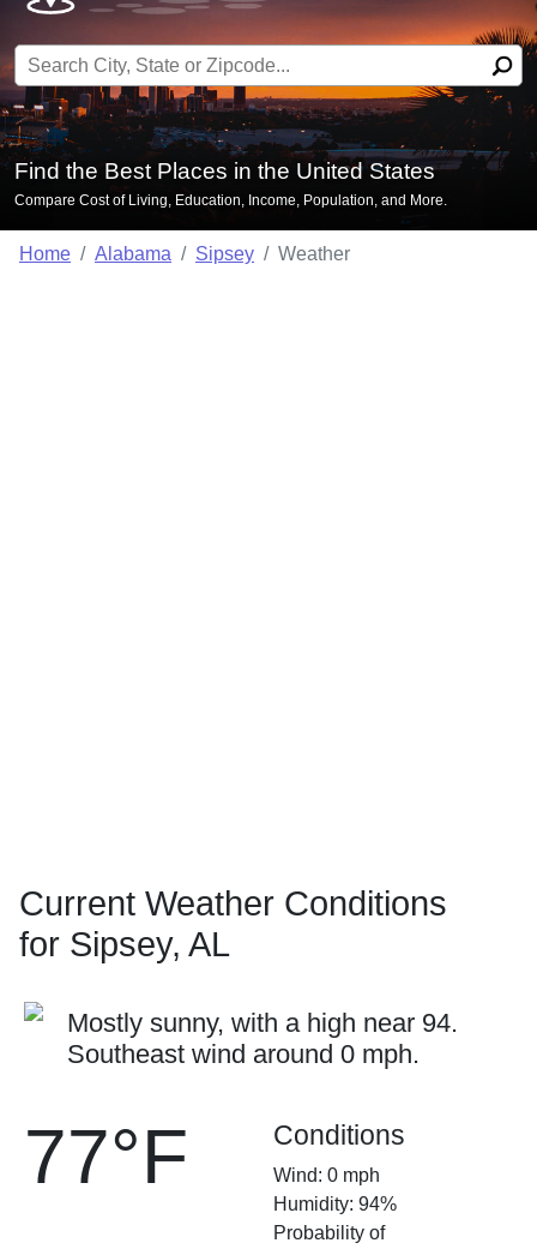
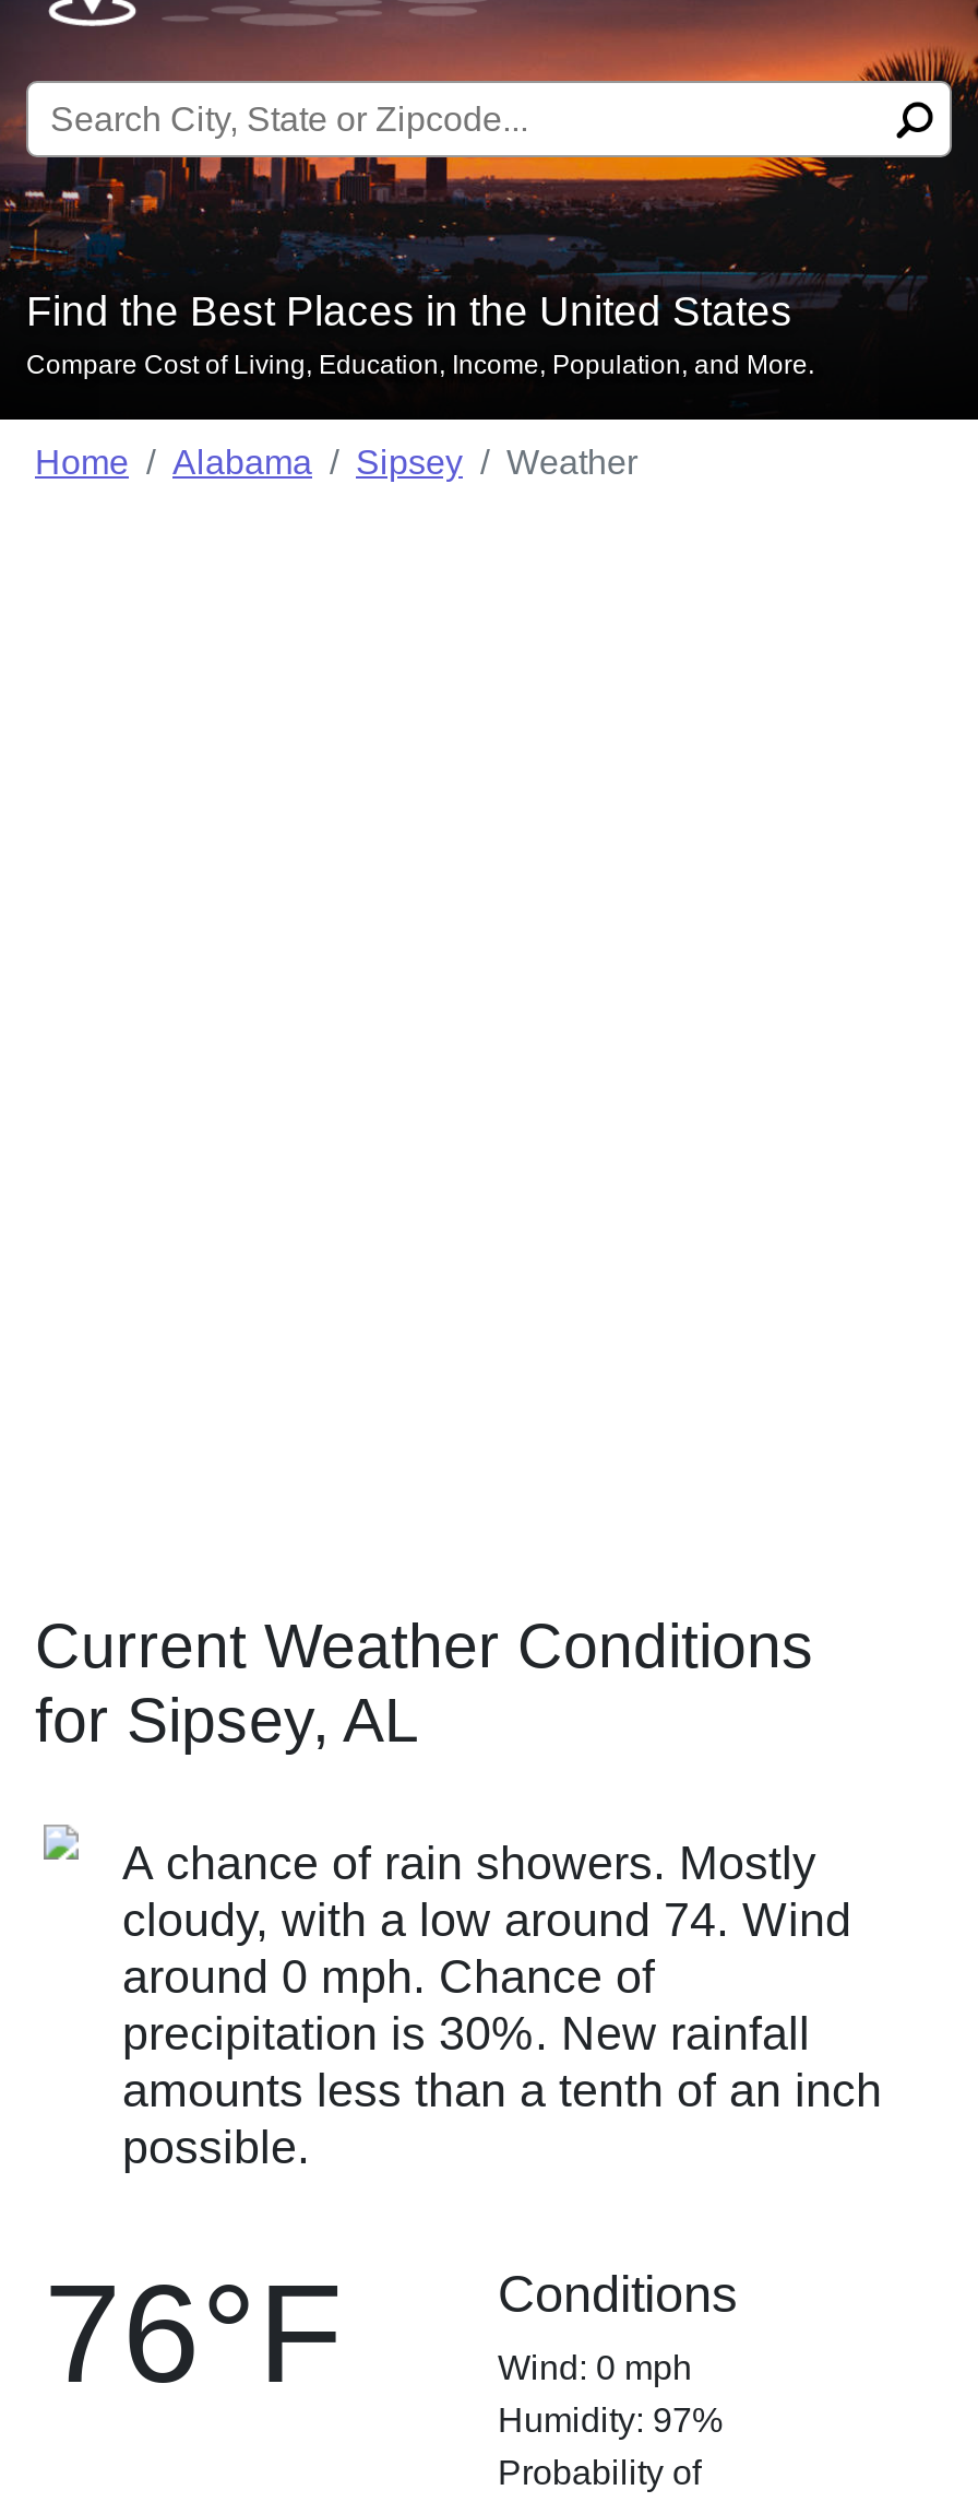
[67,1008,458,1069] Mostly sunny, with a high near 94. | Southeast wind around 0 mph. -> [122,1836,882,2174] A chance of rain showers. Mostly | cloudy, with a low around 74. Wind | around 0 mph. Chance of | precipitation is 30%. New rainfall | amounts less than a tenth of an inch | possible.
[24,1113,188,1200] 77°F -> [44,2255,343,2412] 76°F
[273,1194,397,1214] Humidity: 94% -> [498,2401,723,2439] Humidity: 97%

